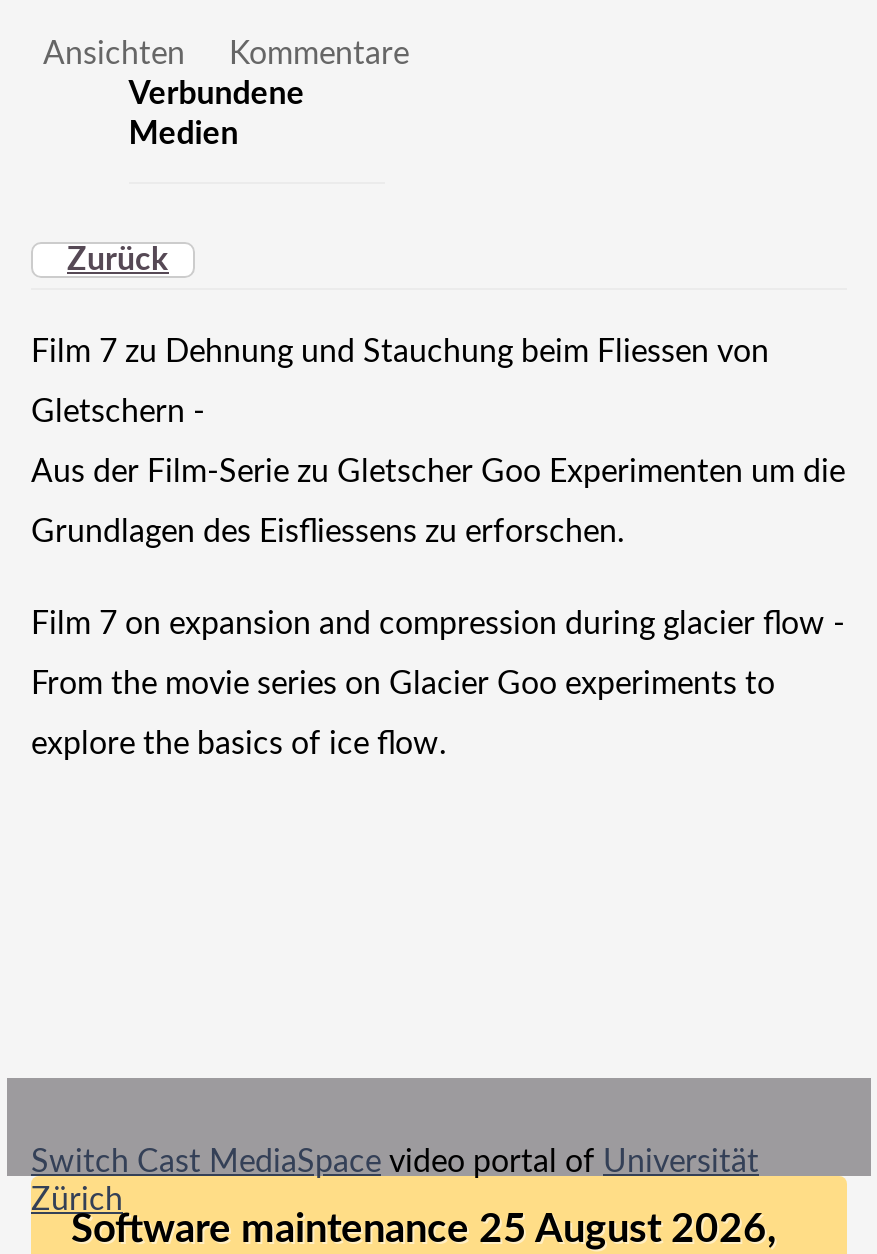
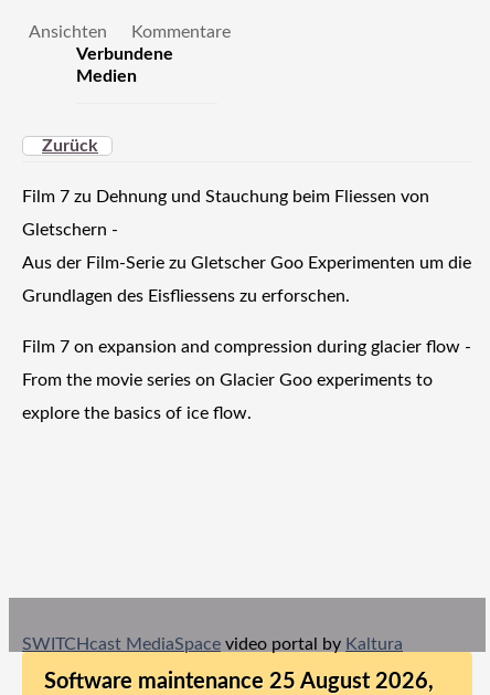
[31,1145,759,1215] Switch Cast MediaSpace video portal of Universität | Zürich -> [22,635,403,653] SWITCHcast MediaSpace video portal by Kaltura

